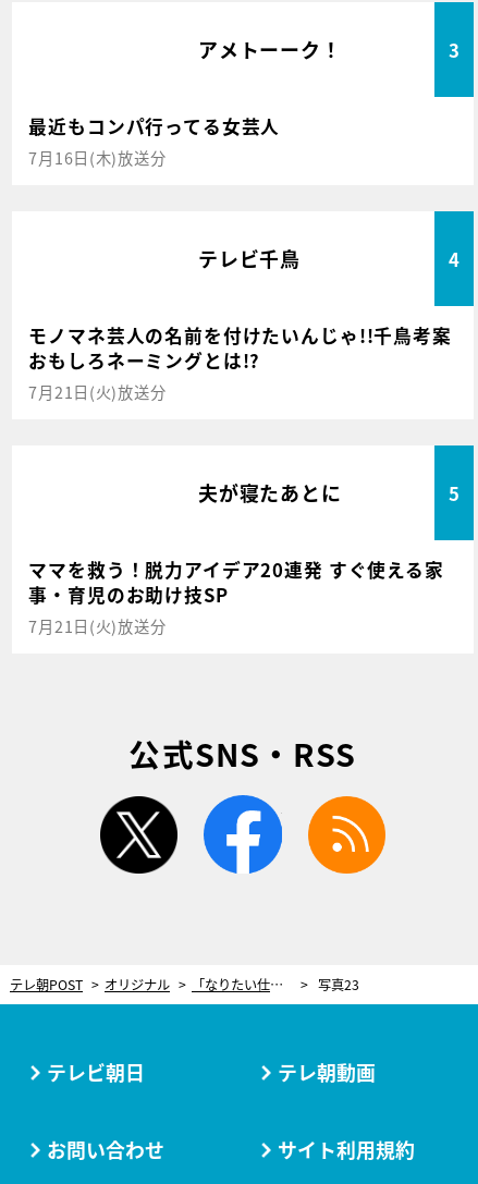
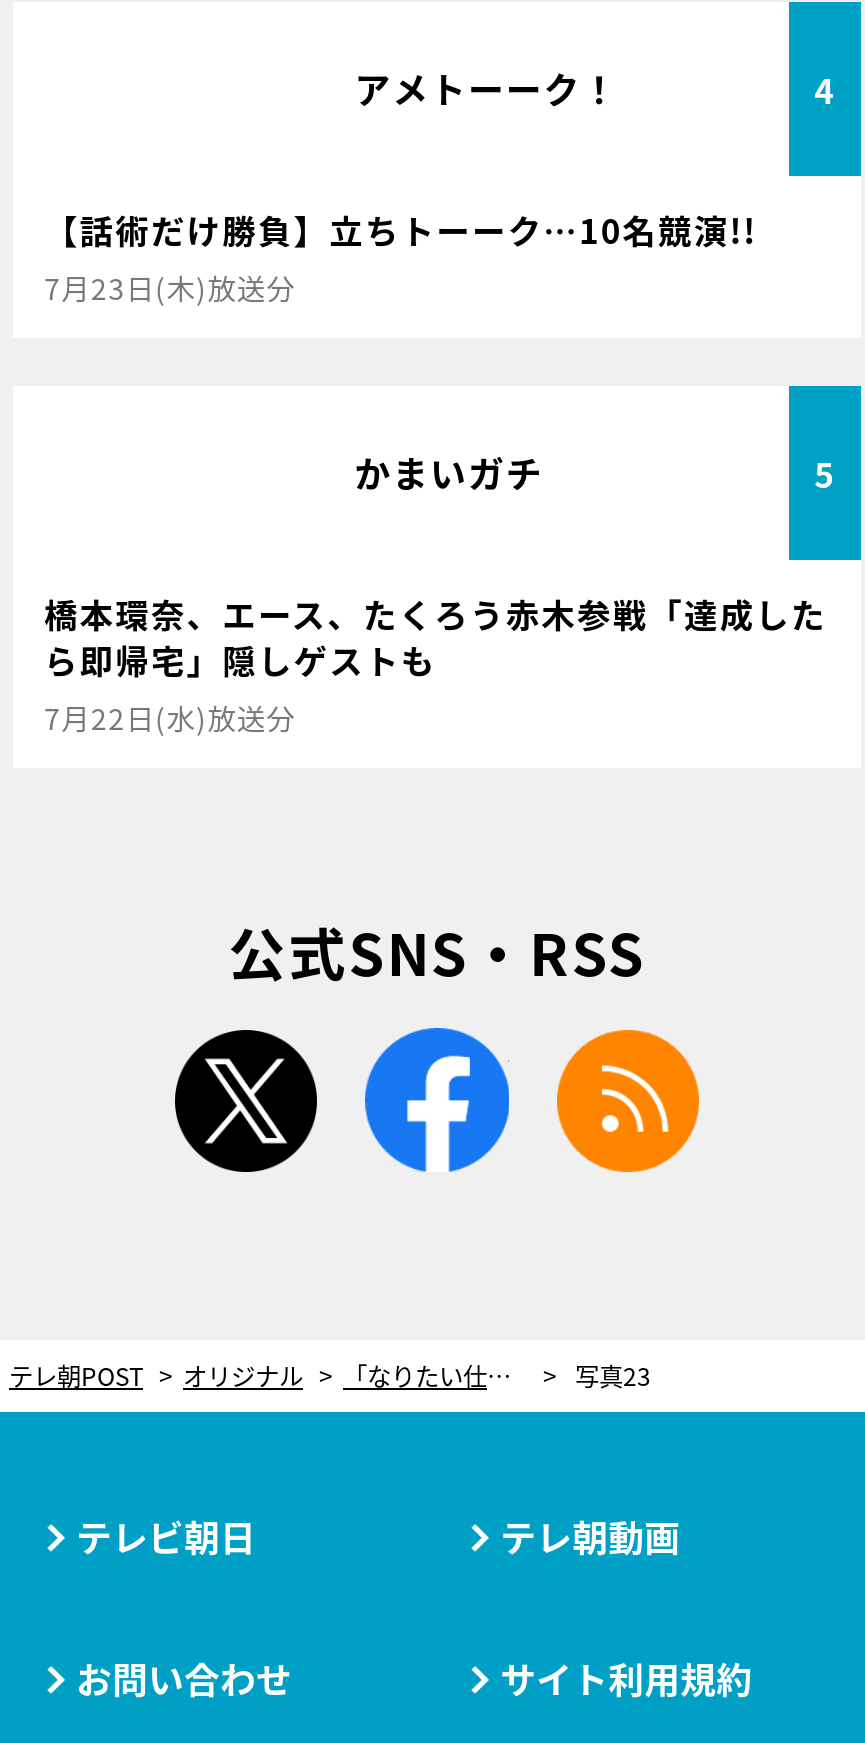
[29,37,460,169] 3 | 最近もコンパ行ってる女芸人 | 7月16日(木)放送分 -> none
[198,244,301,273] テレビ千鳥 -> none
[29,322,452,403] モノマネ芸人の名前を付けたいんじゃ!!千鳥考案 | おもしろネーミングとは!? | 7月21日(火)放送分 -> [44,206,757,308] 【話術だけ勝負】立ちトーーク…10名競演!! | 7月23日(木)放送分
[198,479,342,507] 夫が寝たあとに -> [355,446,543,498] かまいガチ
[29,557,444,637] ママを救う！脱力アイデア20連発 すぐ使える家 | 事・育児のお助け技SP | 7月21日(火)放送分 -> [44,590,827,738] 橋本環奈、エース、たくろう赤木参戦「達成した | ら即帰宅」隠しゲストも | 7月22日(水)放送分

